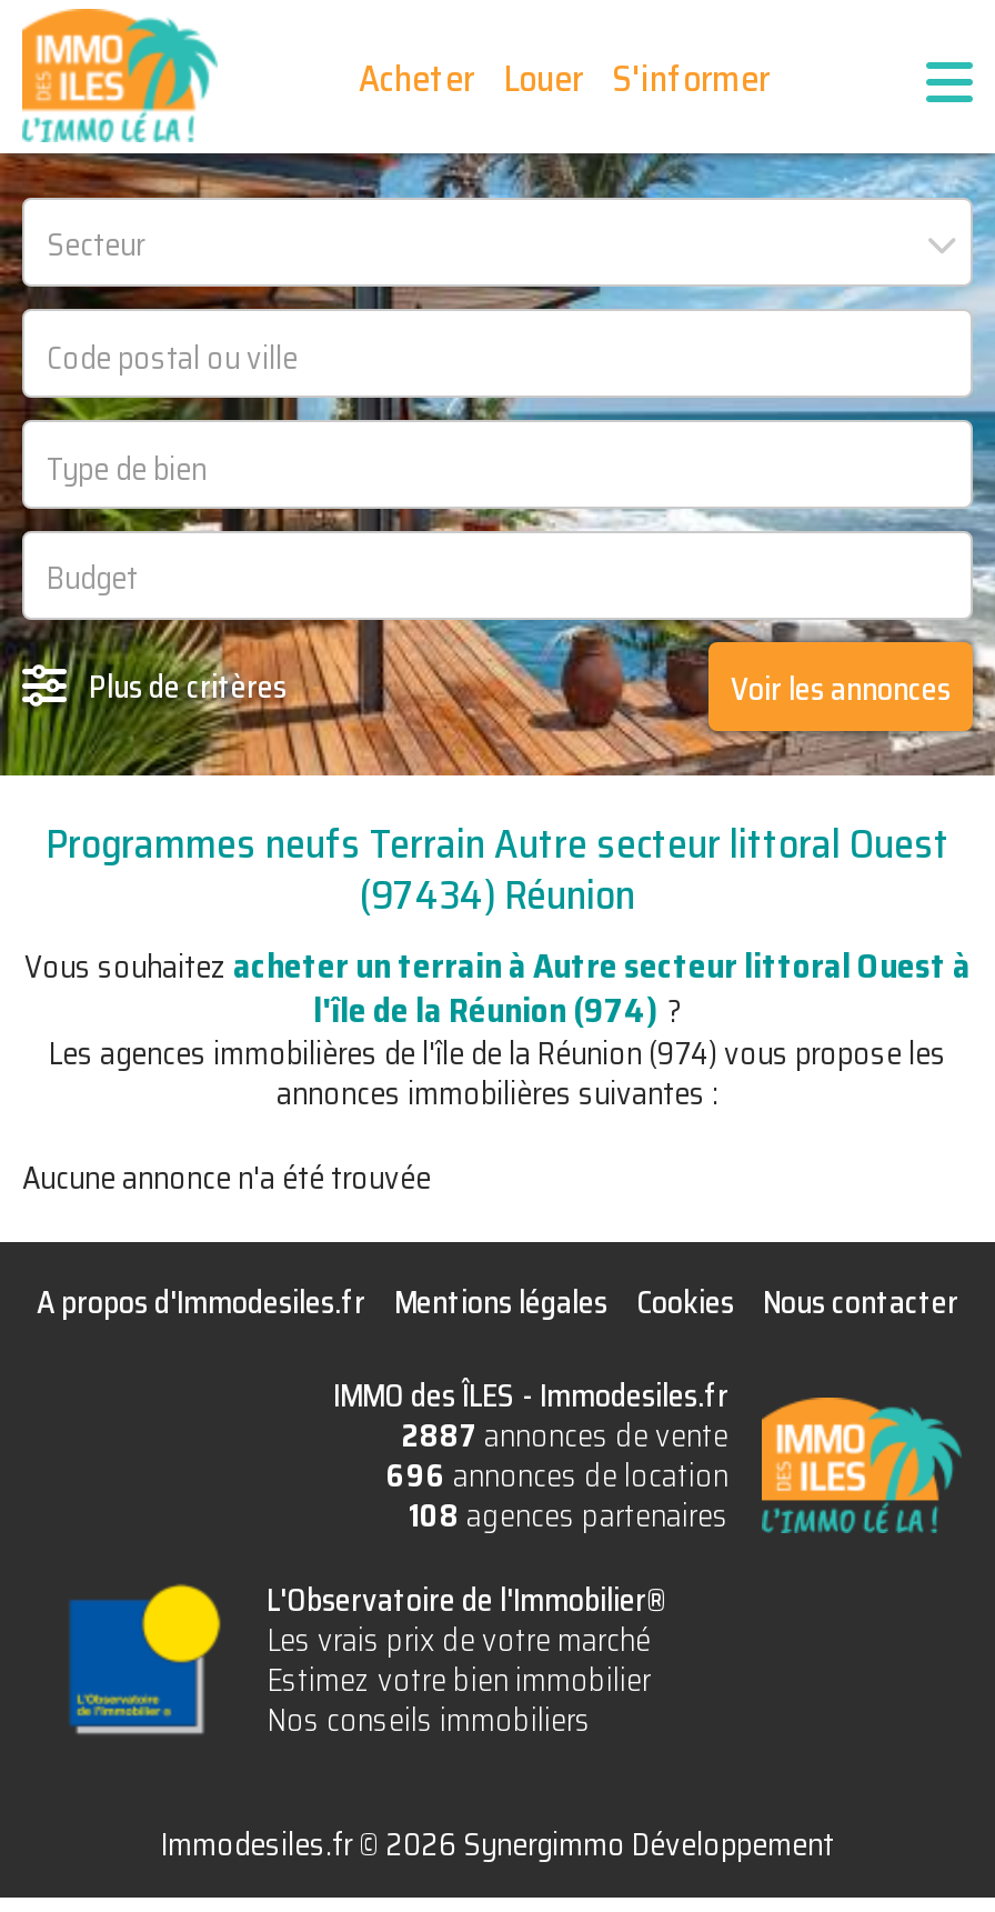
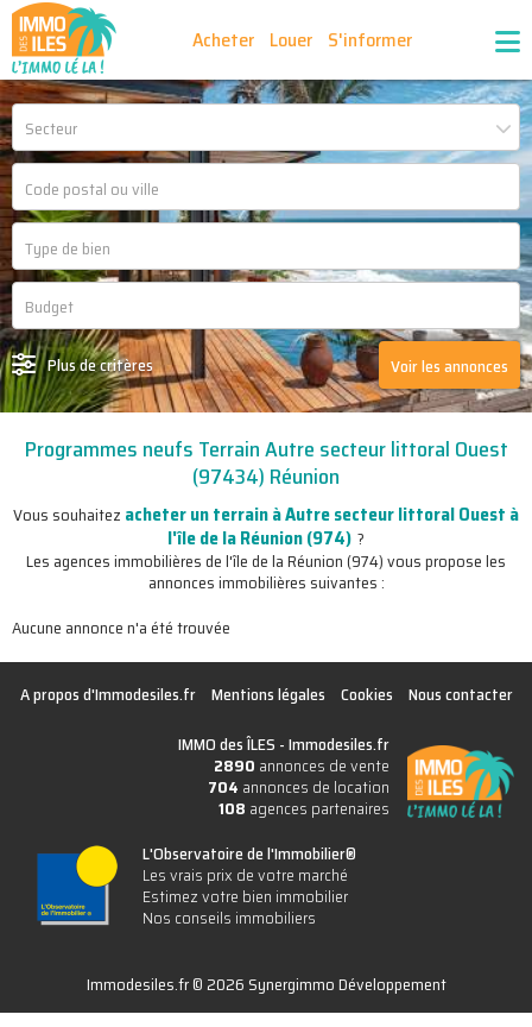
[402,1411,728,1460] 2887 annonces de vente -> [214,752,389,779] 2890 annonces de vente
[386,1451,728,1500] 696 annonces de location -> [208,774,389,800] 704 annonces de location

